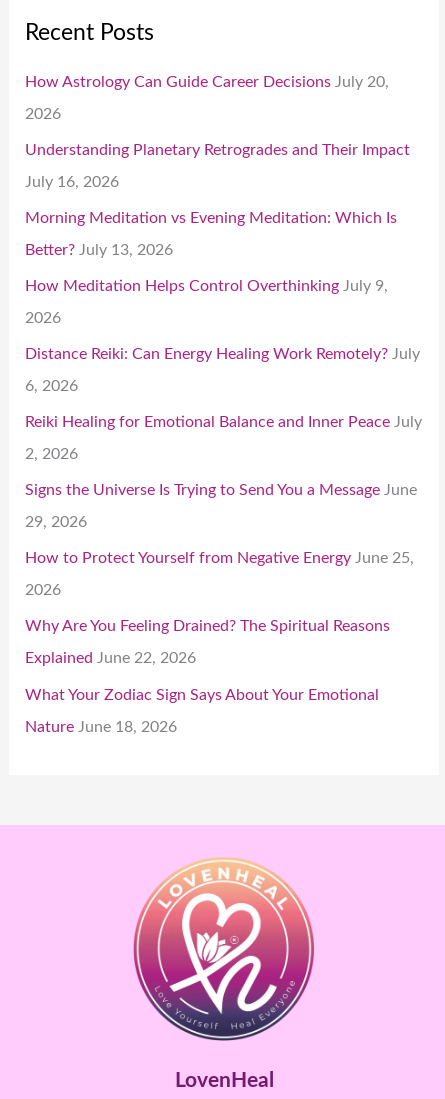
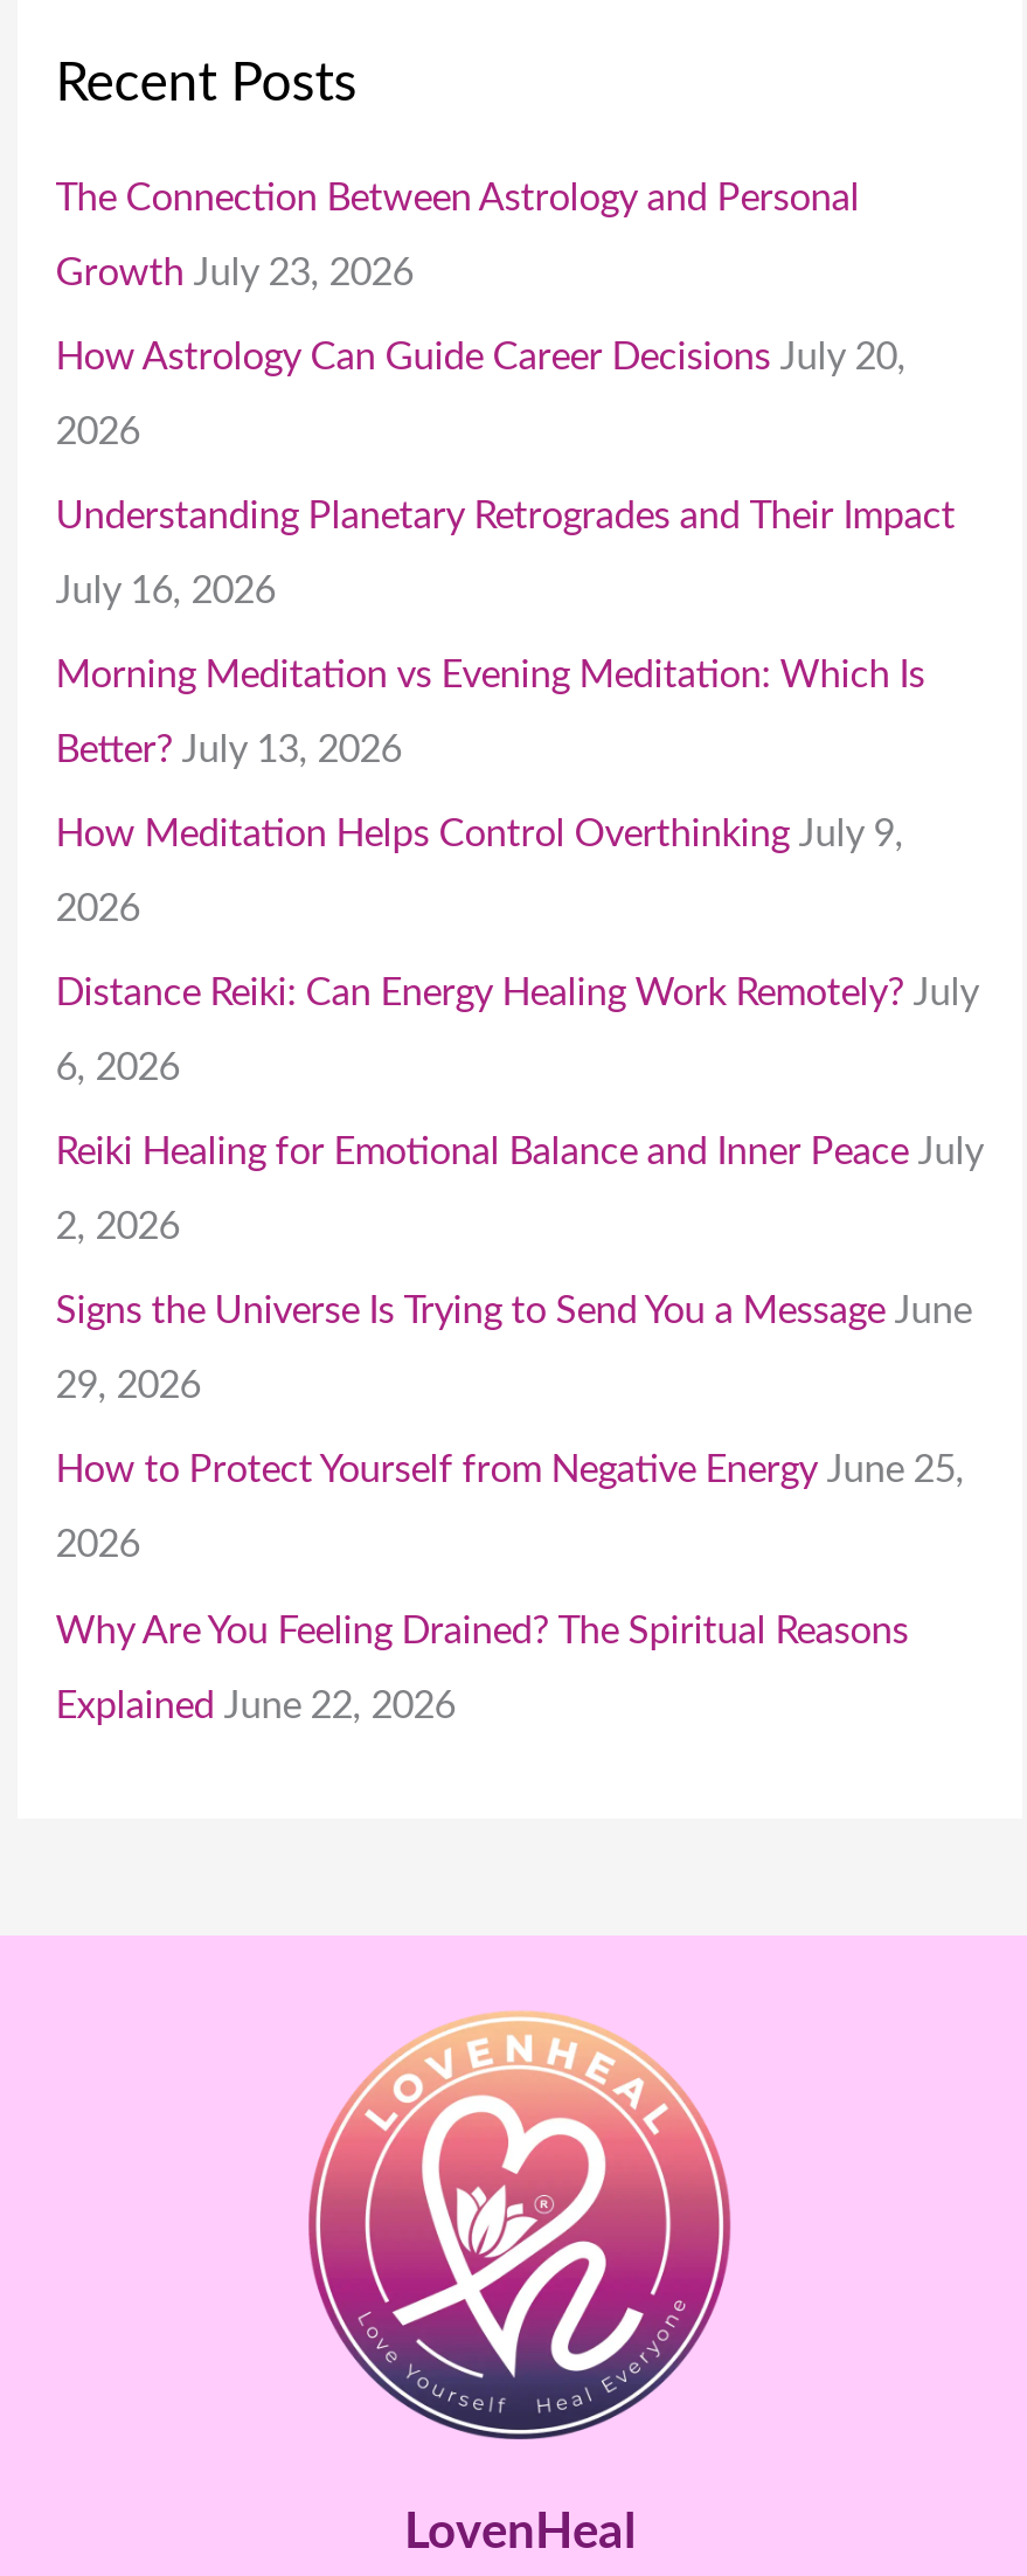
none -> [56,179,859,291] The Connection Between Astrology and Personal | Growth July 23, 2026
moved [25,74,422,666] -> [56,338,983,1724]: How Astrology Can Guide Career Decisions July 20, | 2026 | Understanding Planetary Retrogrades and Their Impact | ... | Why Are You Feeling Drained? The Spiritual Reasons | Explained June 22, 2026
[25,686,379,734] What Your Zodiac Sign Says About Your Emotional | Nature June 18, 2026 -> none

